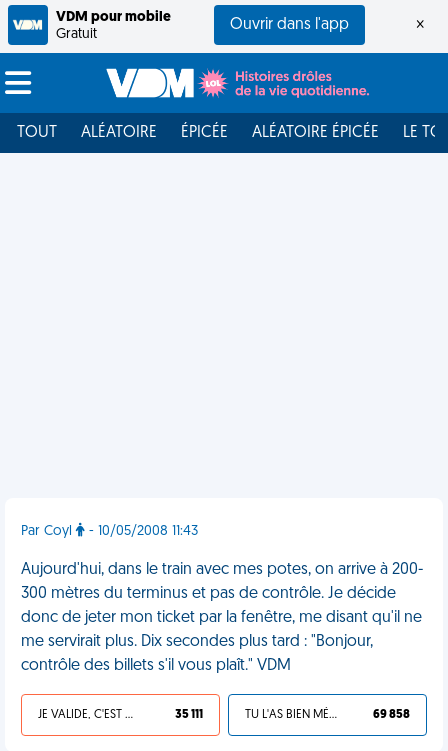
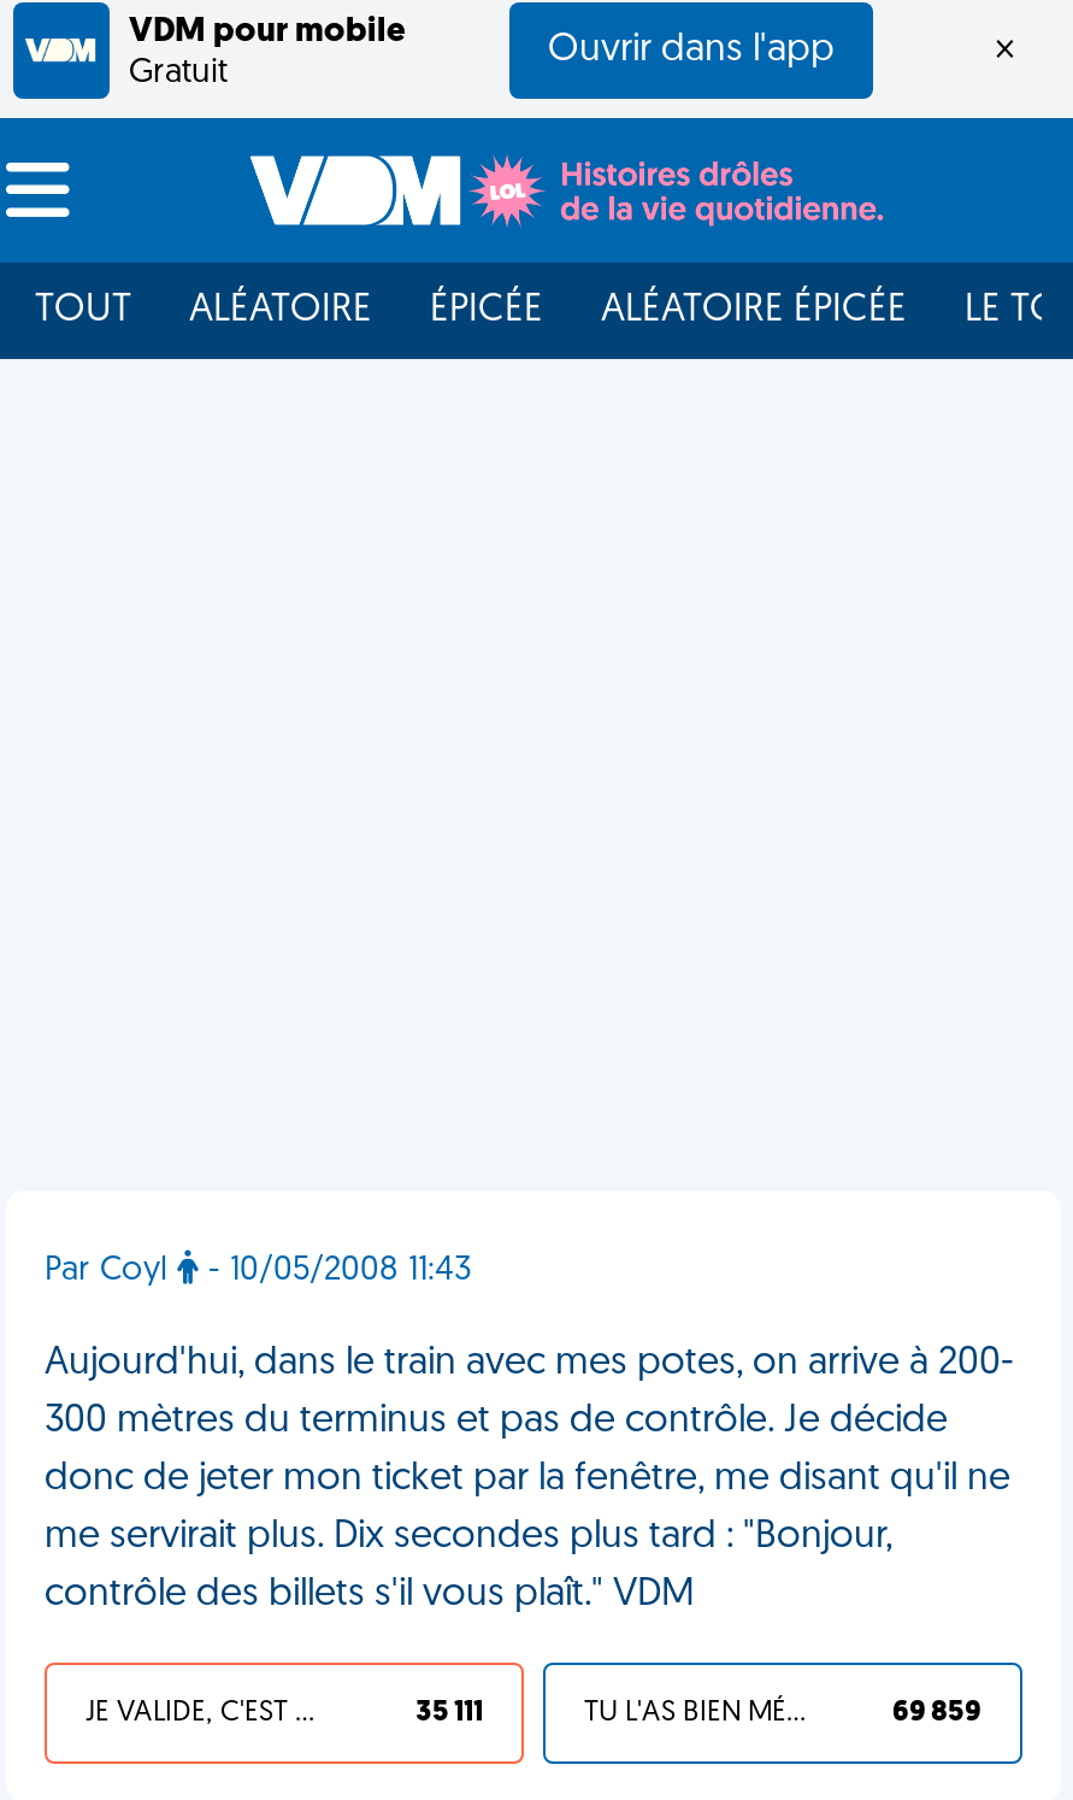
[373,709,410,721] 69 858 -> [892,1699,981,1728] 69 859

